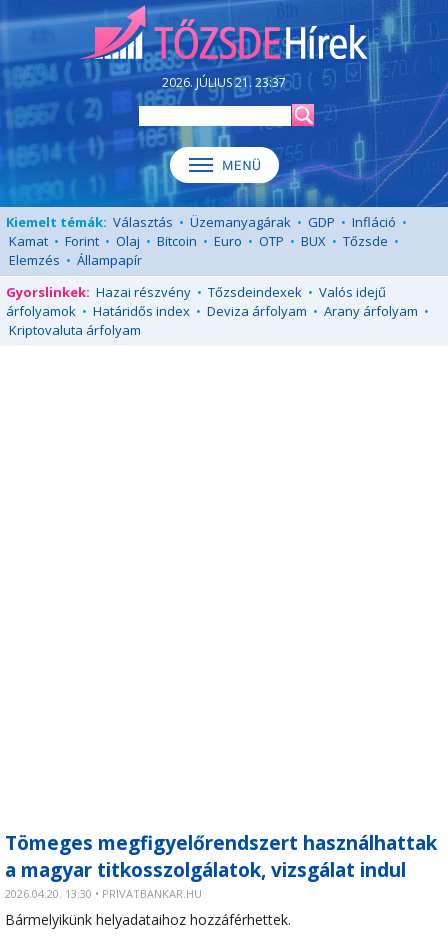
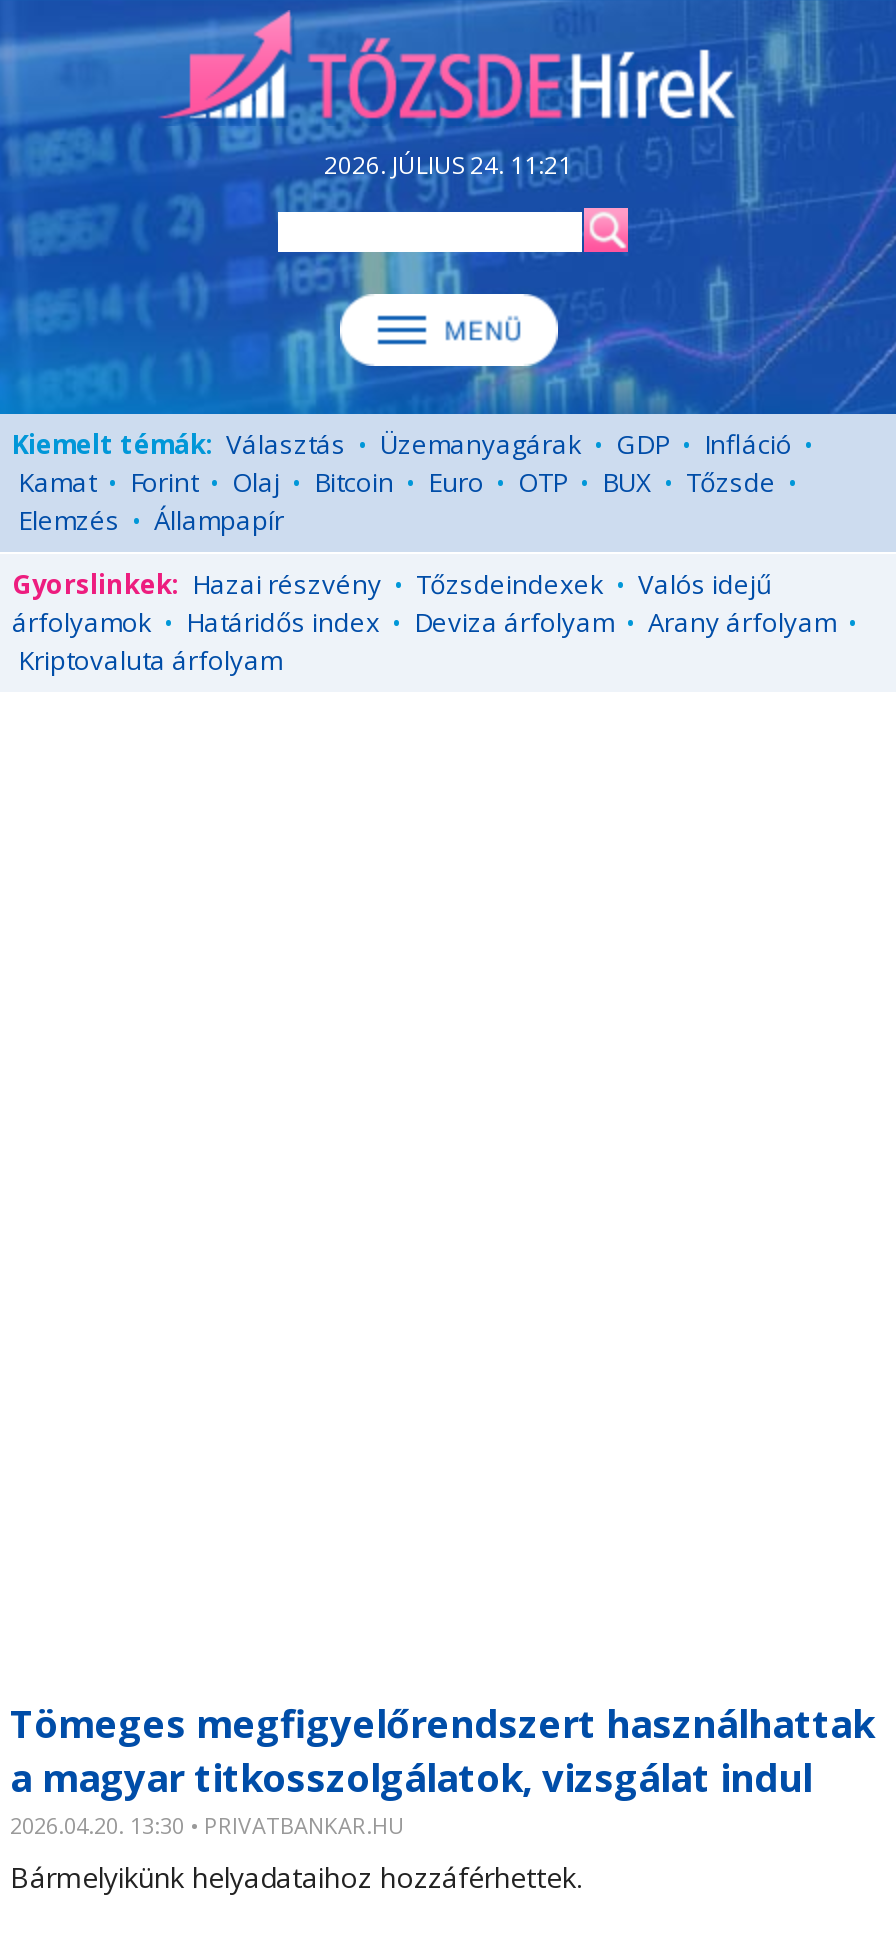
[162,74,286,91] 2026. JÚLIUS 21. 23:37 -> [324,148,572,182] 2026. JÚLIUS 24. 11:21

